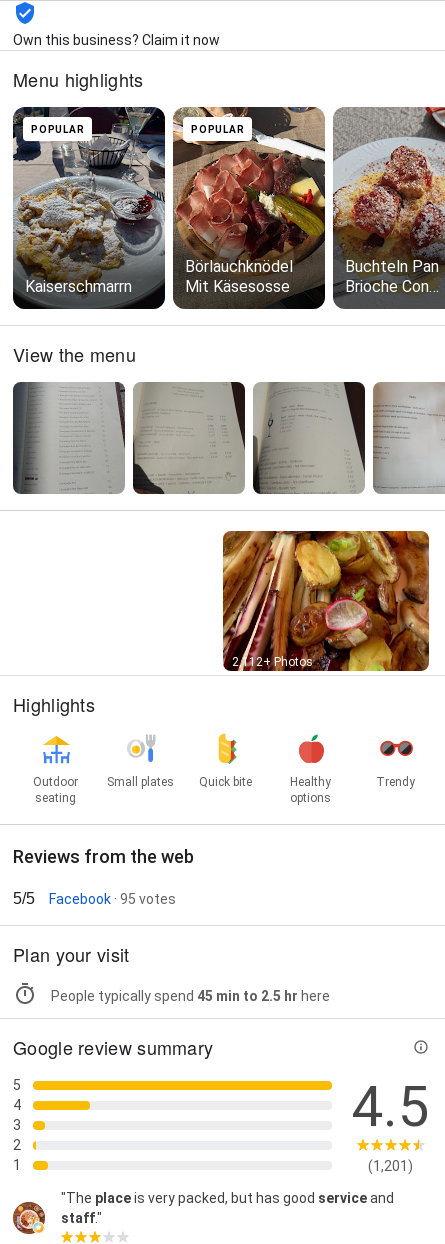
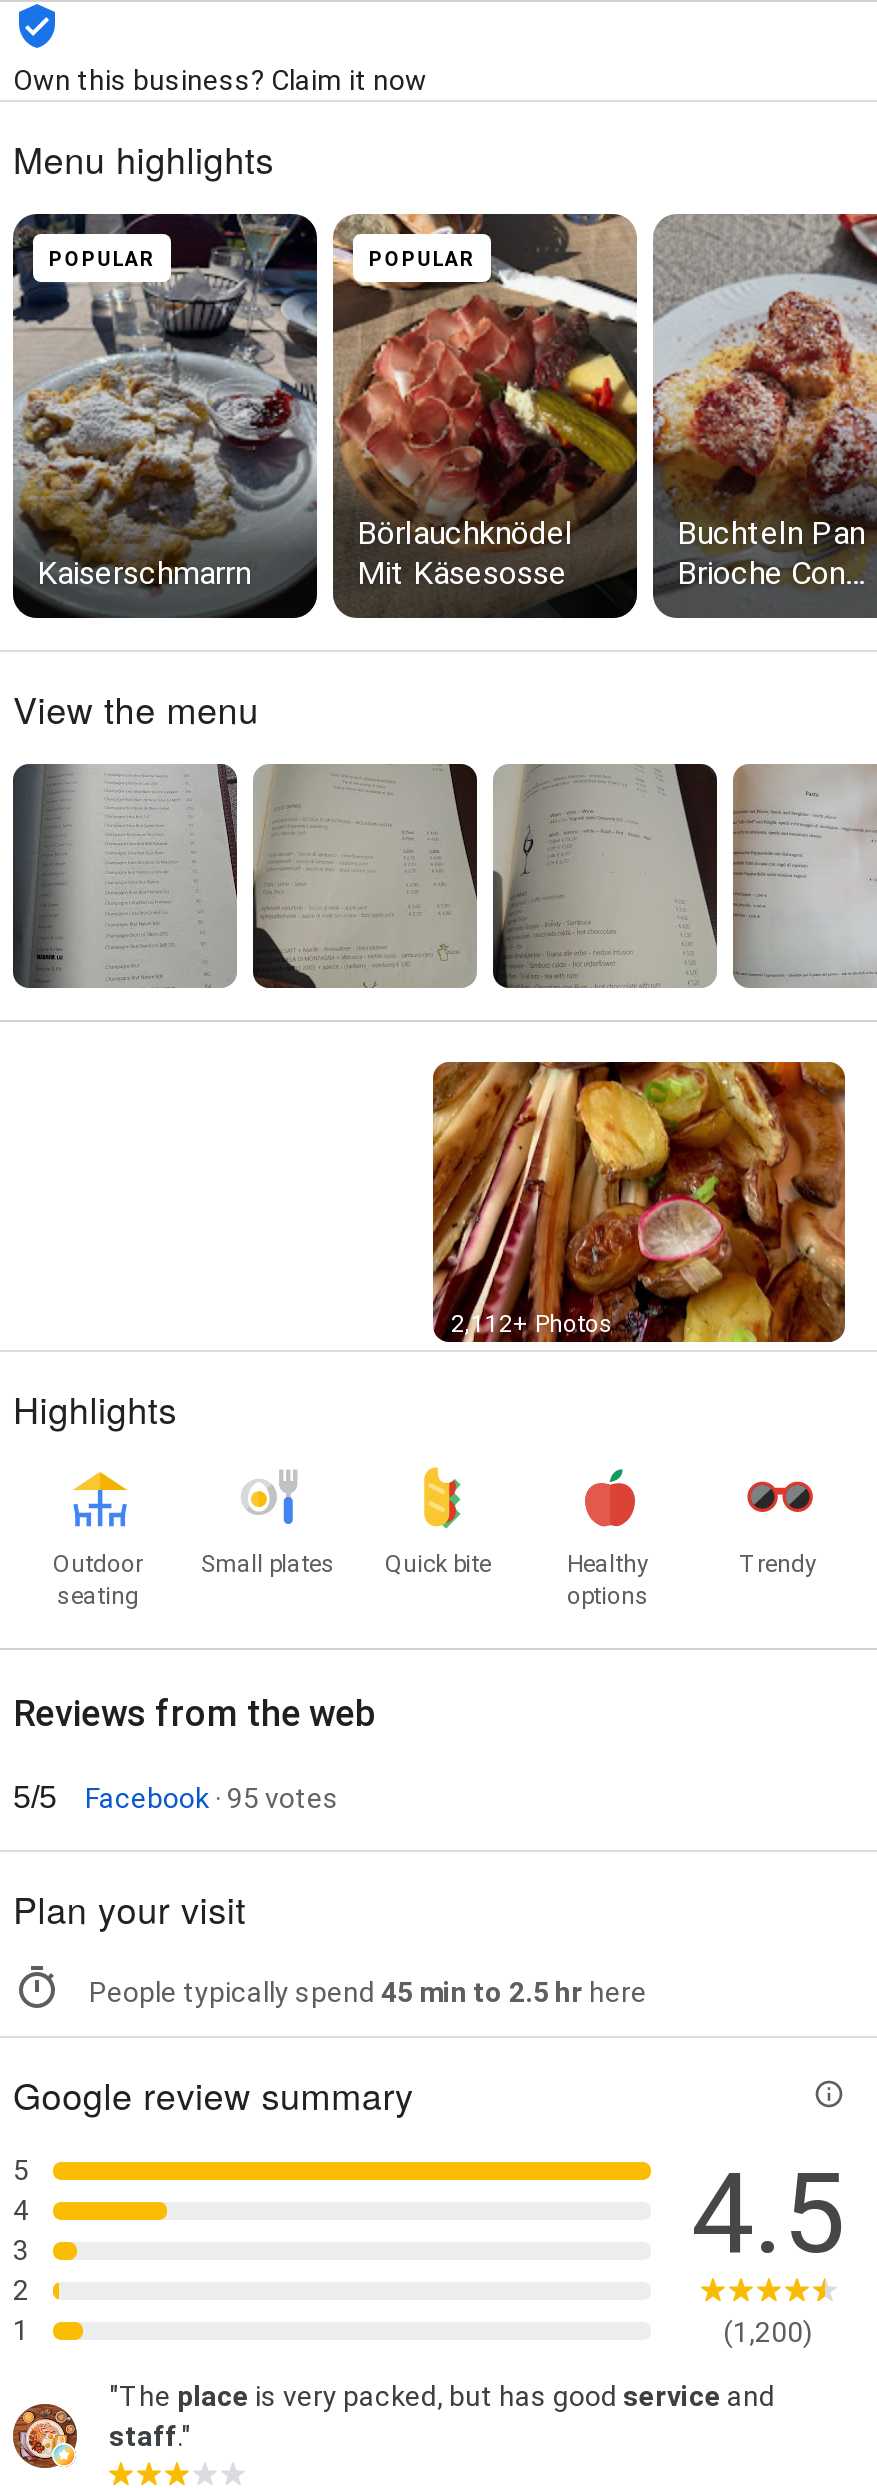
[368,1158,413,1174] (1,201) -> [723,2315,813,2347] (1,200)

